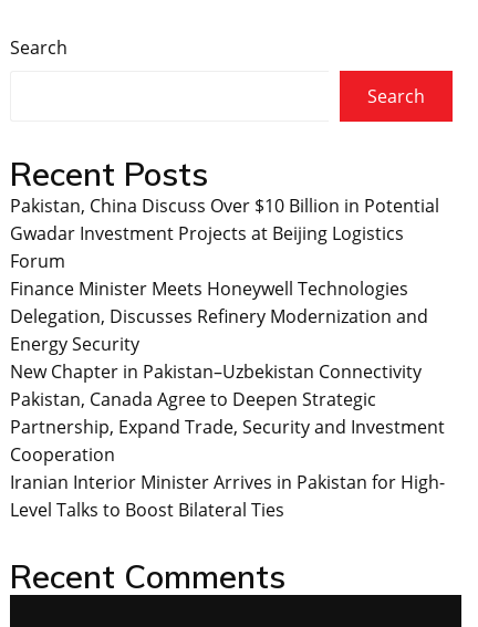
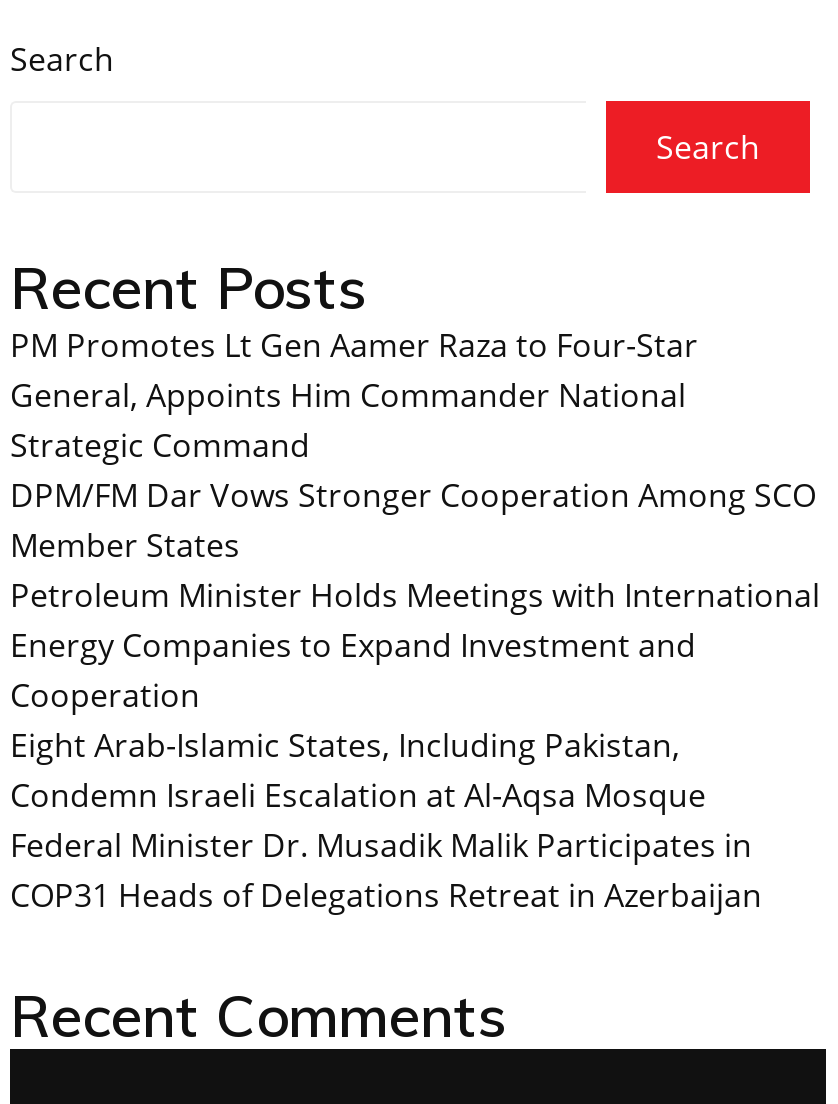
[10,194,445,439] Pakistan, China Discuss Over $10 Billion in Potential | Gwadar Investment Projects at Beijing Logistics | Forum | Finance Minister Meets Honeywell Technologies | Delegation, Discusses Refinery Modernization and | Energy Security | New Chapter in Pakistan–Uzbekistan Connectivity | Pakistan, Canada Agree to Deepen Strategic | Partnership, Expand Trade, Security and Investment -> [10,324,820,668] PM Promotes Lt Gen Aamer Raza to Four-Star | General, Appoints Him Commander National | Strategic Command | DPM/FM Dar Vows Stronger Cooperation Among SCO | Member States | Petroleum Minister Holds Meetings with International | Energy Companies to Expand Investment and
moved [10,443,115,467] -> [10,674,200,718]: Cooperation
[10,470,445,522] Iranian Interior Minister Arrives in Pakistan for High- | Level Talks to Boost Bilateral Ties -> [10,724,762,918] Eight Arab-Islamic States, Including Pakistan, | Condemn Israeli Escalation at Al-Aqsa Mosque | Federal Minister Dr. Musadik Malik Participates in | COP31 Heads of Delegations Retreat in Azerbaijan

